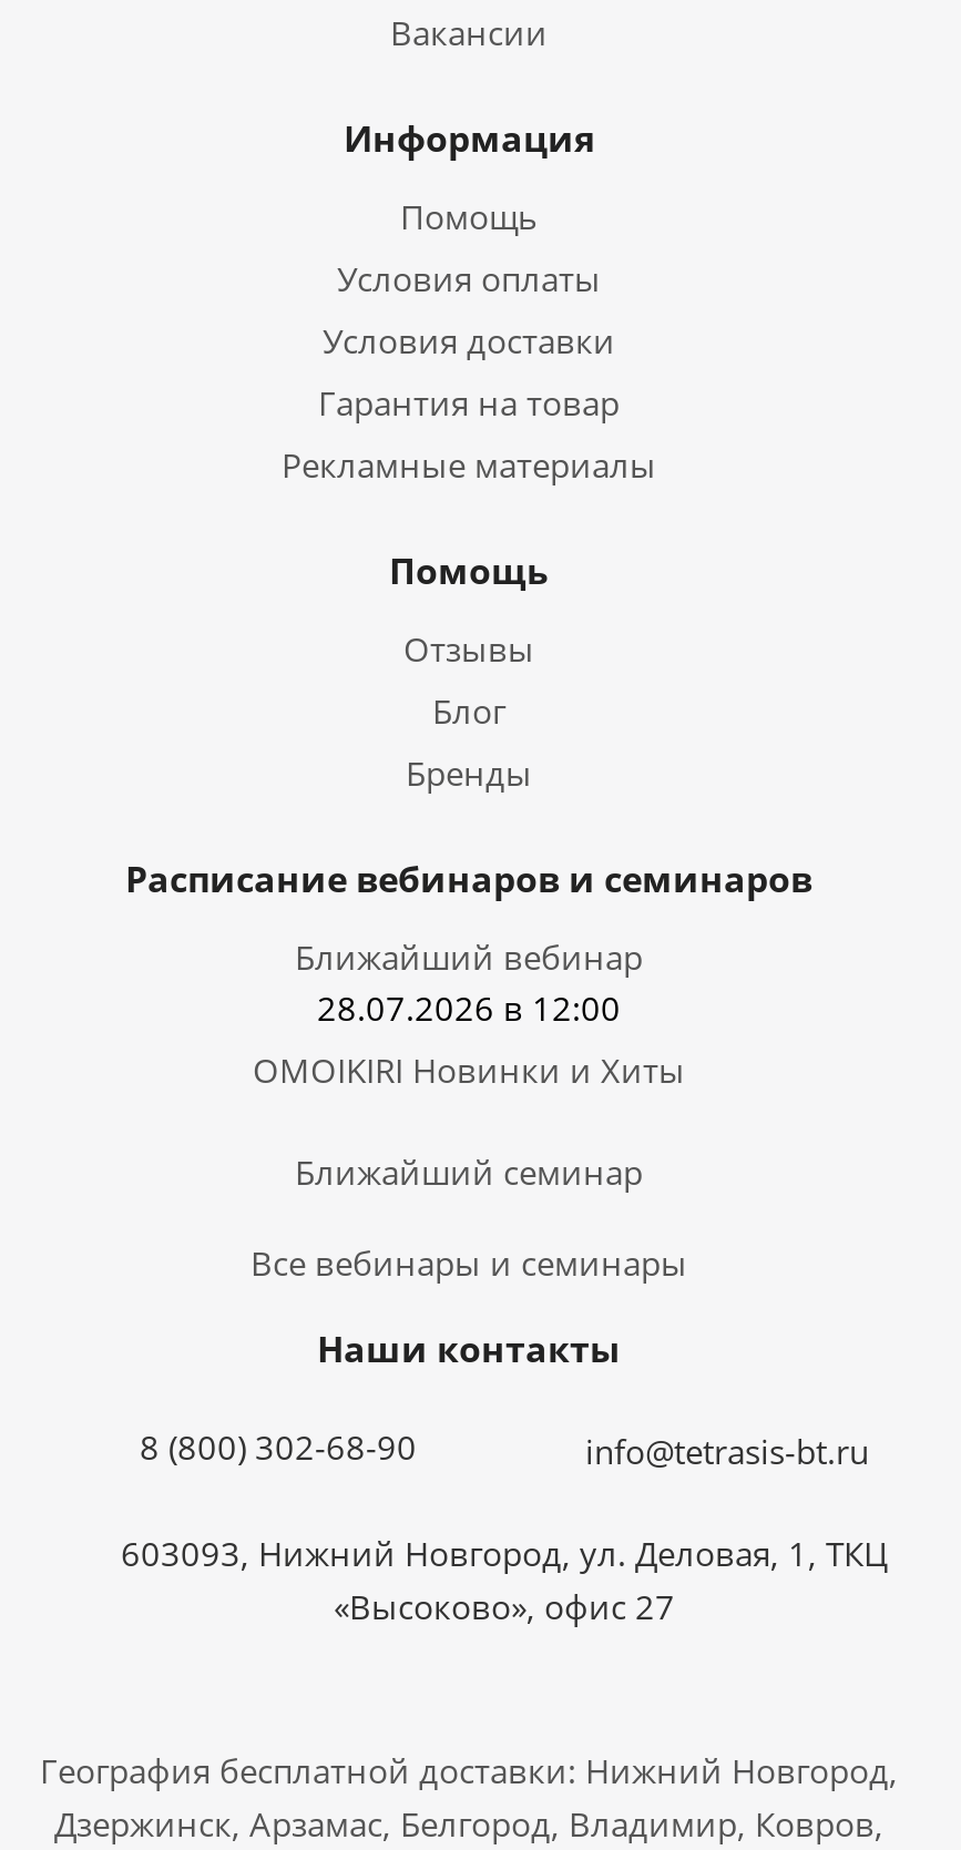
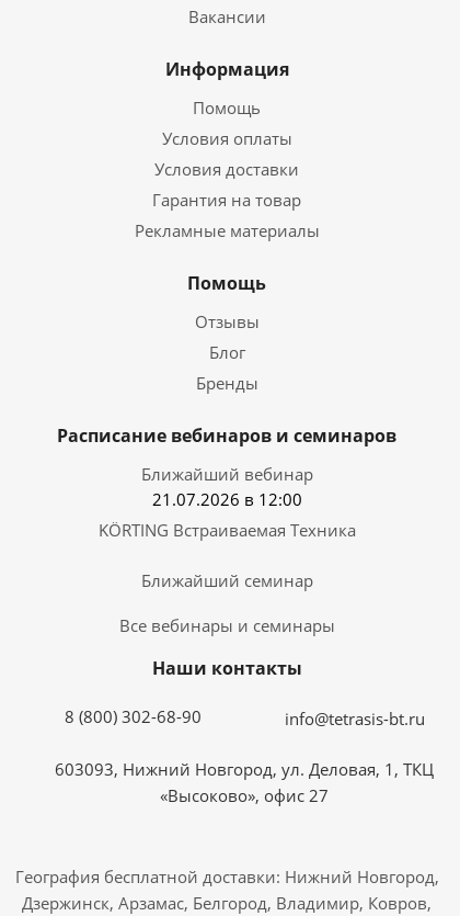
[253,985,685,1092] 28.07.2026 в 12:00 | OMOIKIRI Новинки и Хиты -> [98,488,355,541] 21.07.2026 в 12:00 | KÖRTING Встраиваемая Техника

